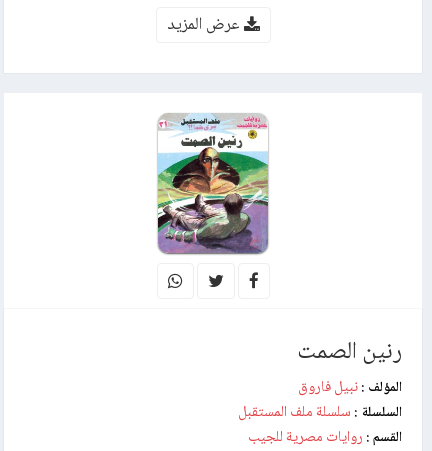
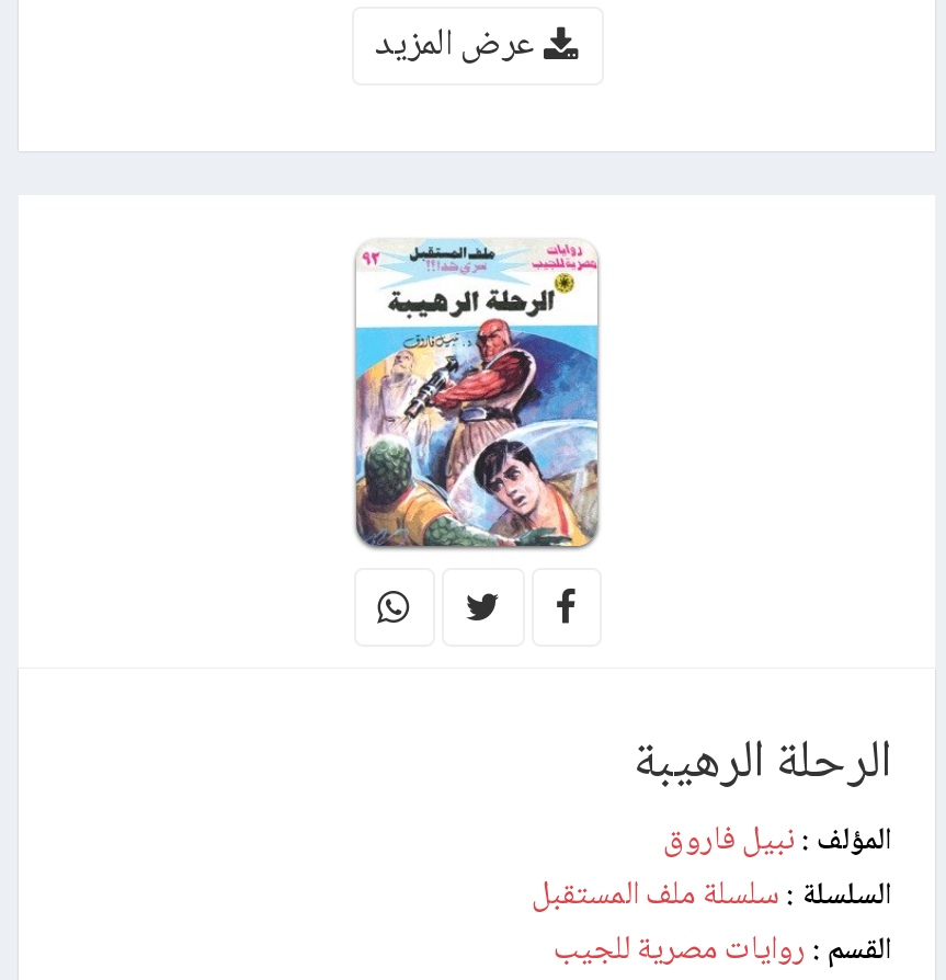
[157,113,269,254] [image] -> [354,241,600,548] [image]
[297,335,402,368] رنين الصمت -> [632,726,891,798] الرحلة الرهيبة

